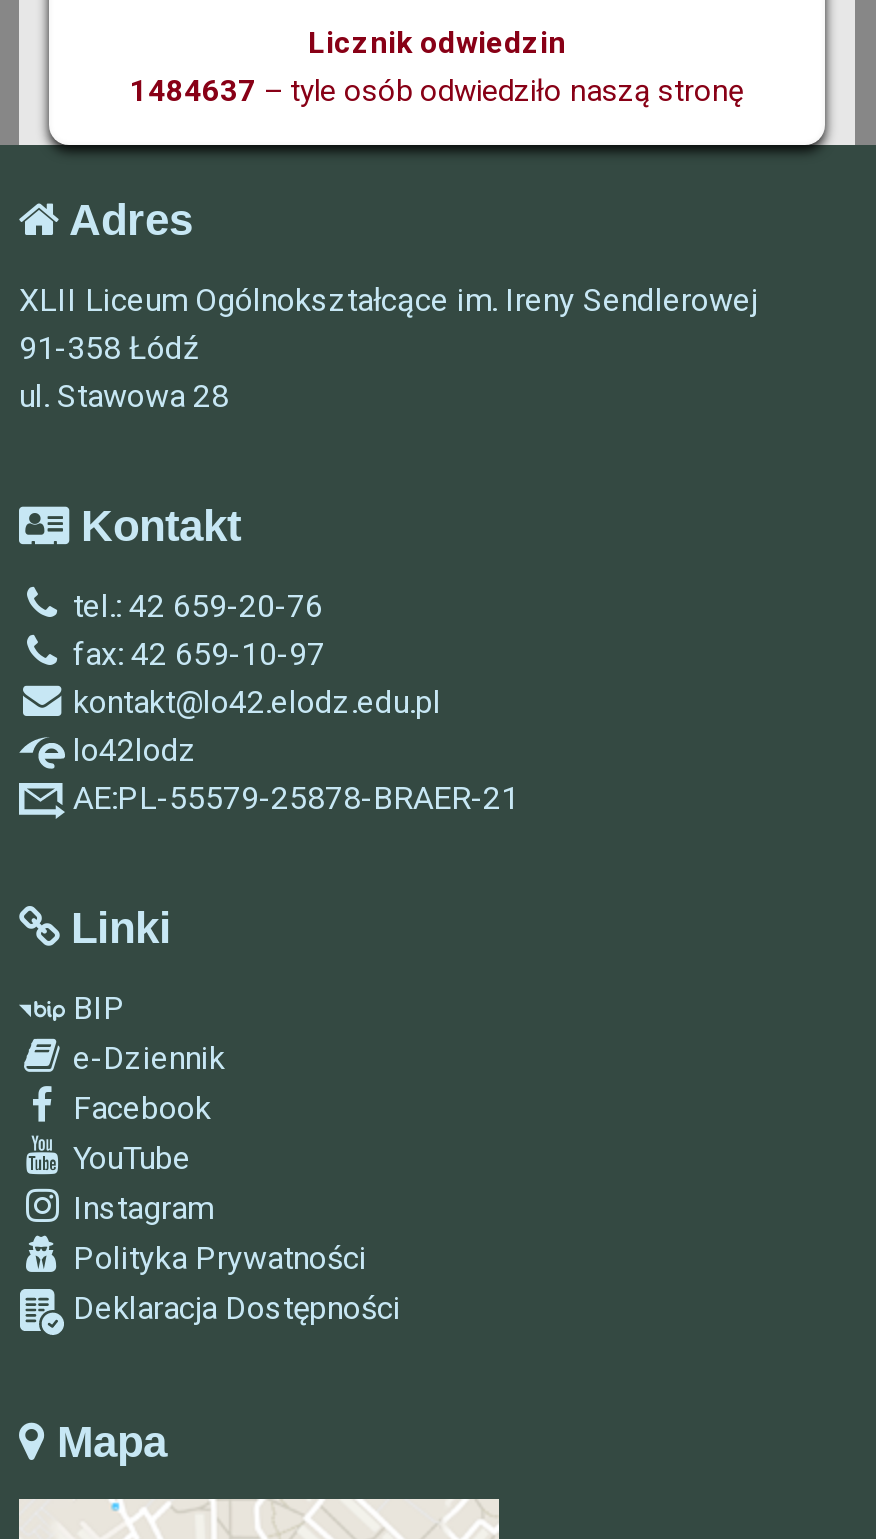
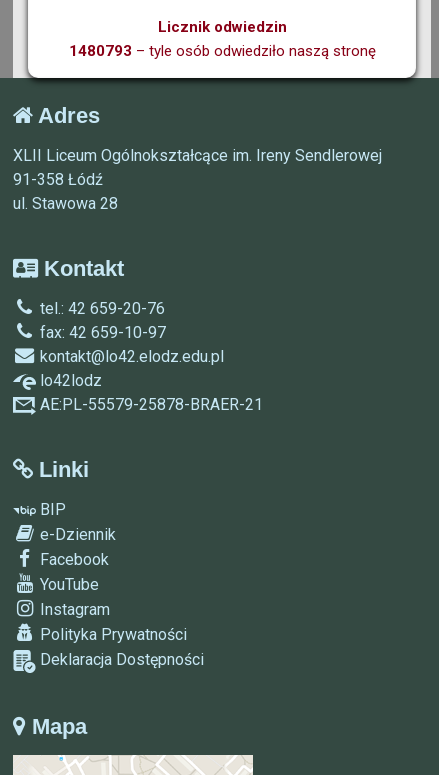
[130,74,744,110] 1484637 – tyle osób odwiedziło naszą stronę -> [68,42,375,60] 1480793 – tyle osób odwiedziło naszą stronę

